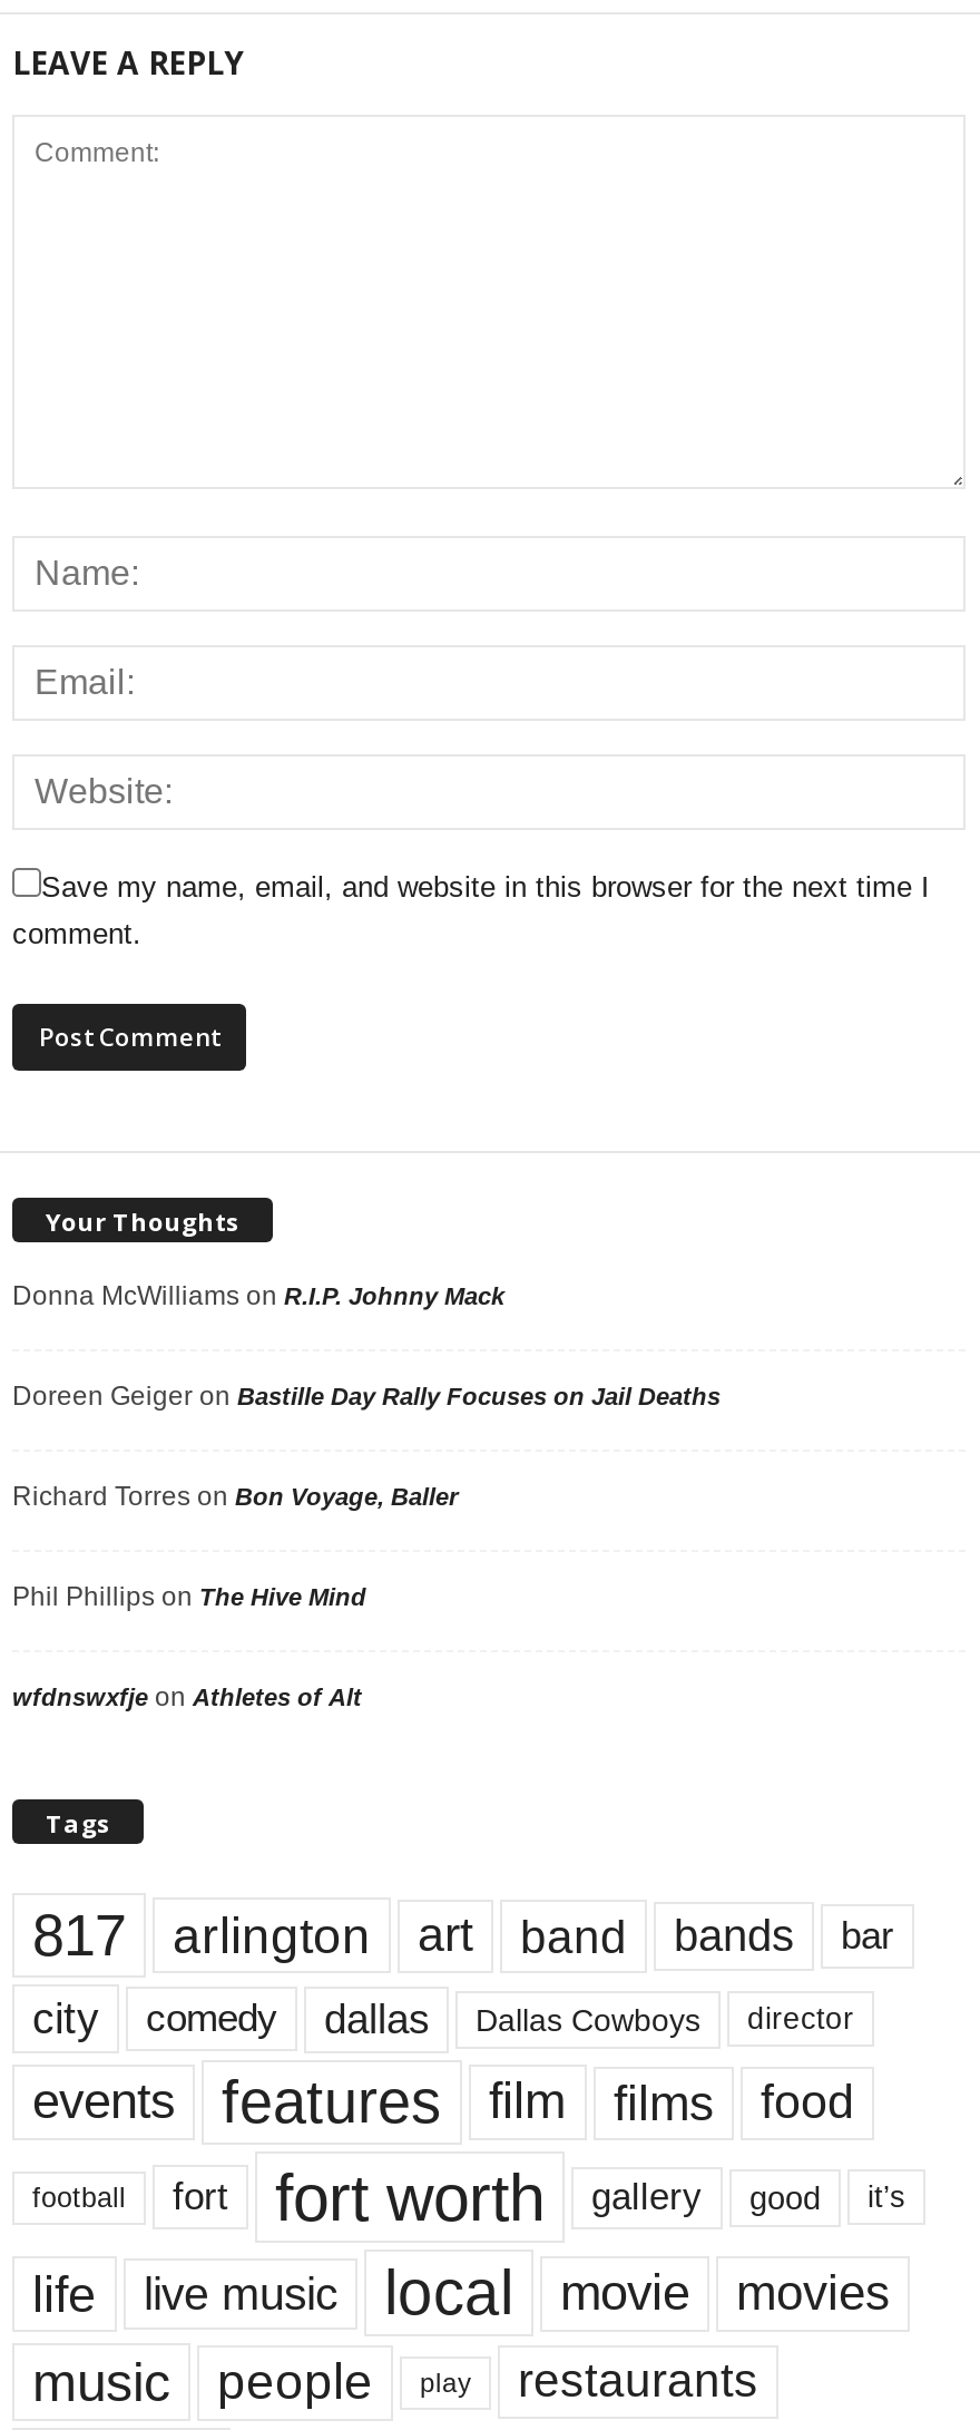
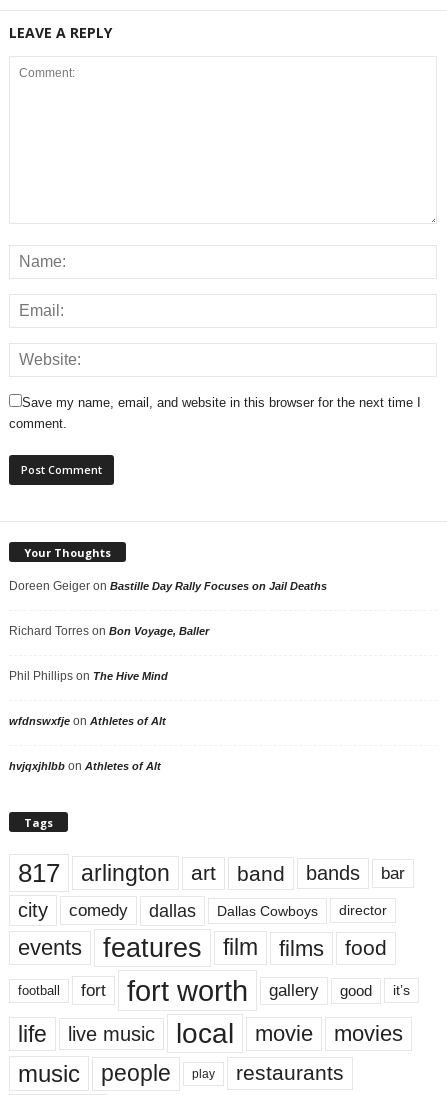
[12,1279,504,1310] Donna McWilliams on R.I.P. Johnny Mack -> none
moved [12,1379,721,1711] -> [9,578,327,727]: Doreen Geiger on Bastille Day Rally Focuses on Jail Deaths | Richard Torres on Bon Voyage, Baller | Phil Phillips on The Hive Mind | wfdnswxfje on Athletes of Alt
none -> [9,758,161,772] hvjqxjhlbb on Athletes of Alt

